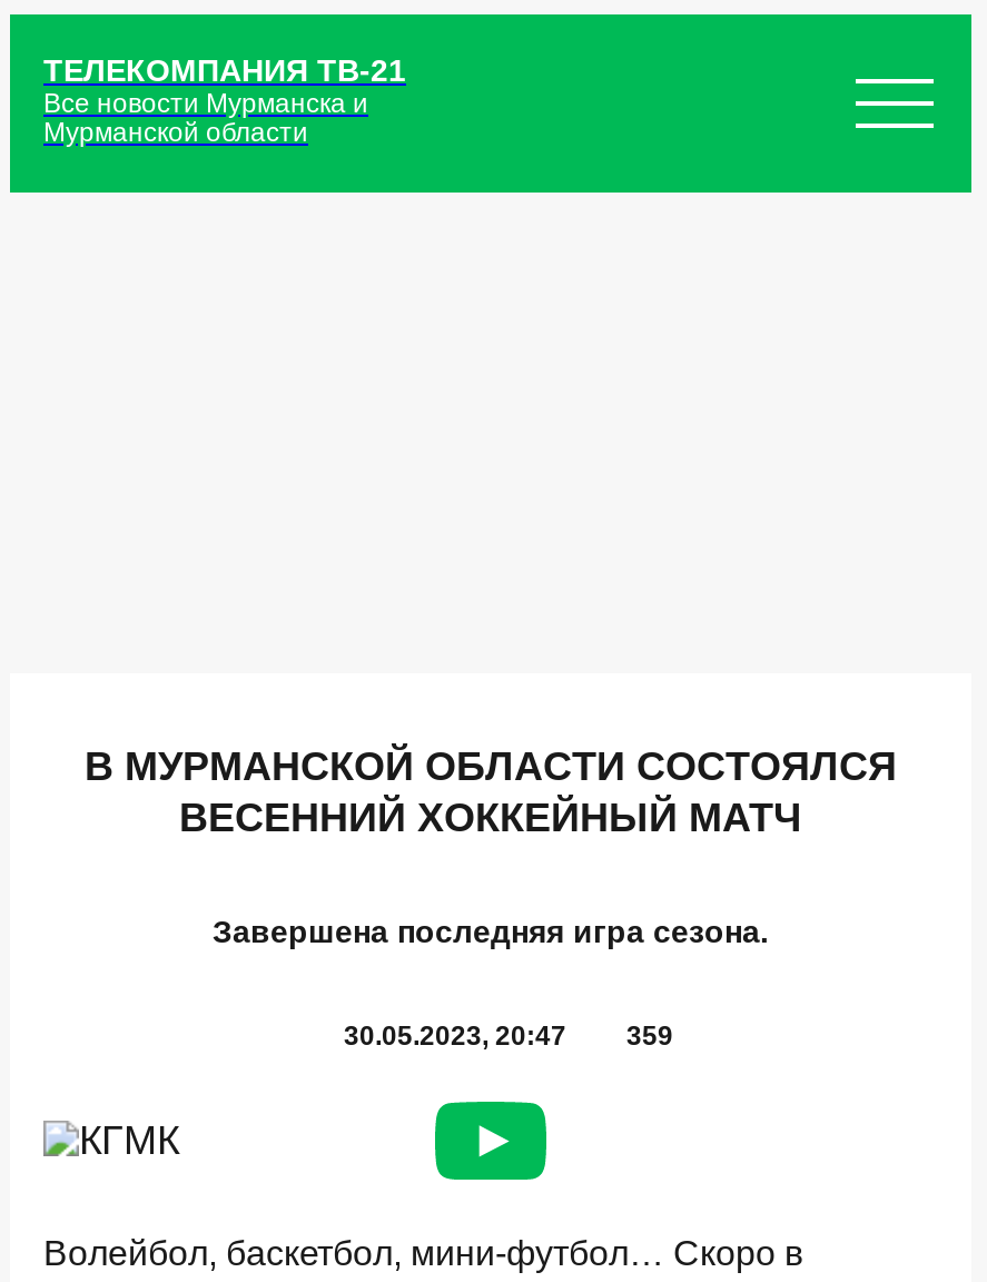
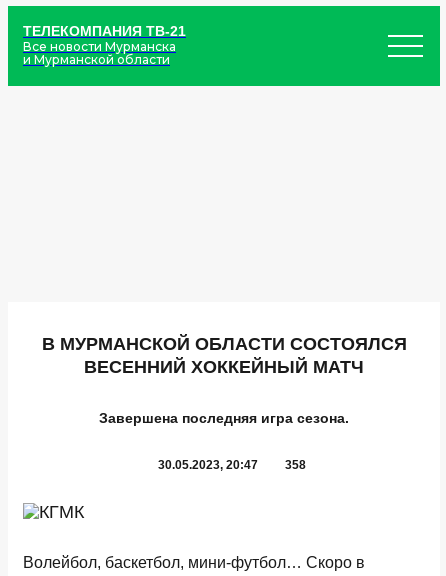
[344,1020,673,1052] 30.05.2023, 20:47 359 -> [158,458,306,472] 30.05.2023, 20:47 358
[433,1098,549,1183] [image] -> none

